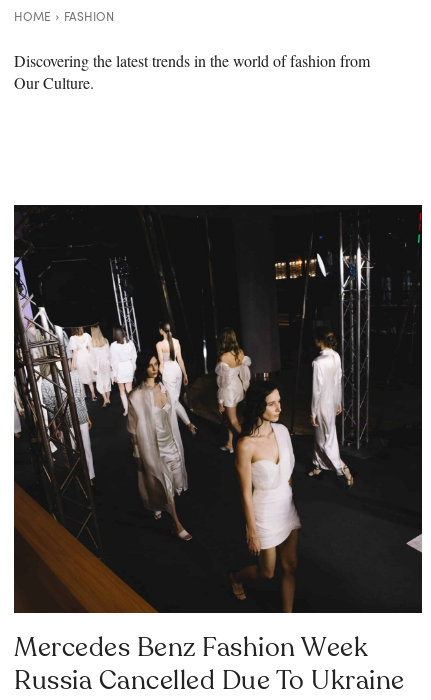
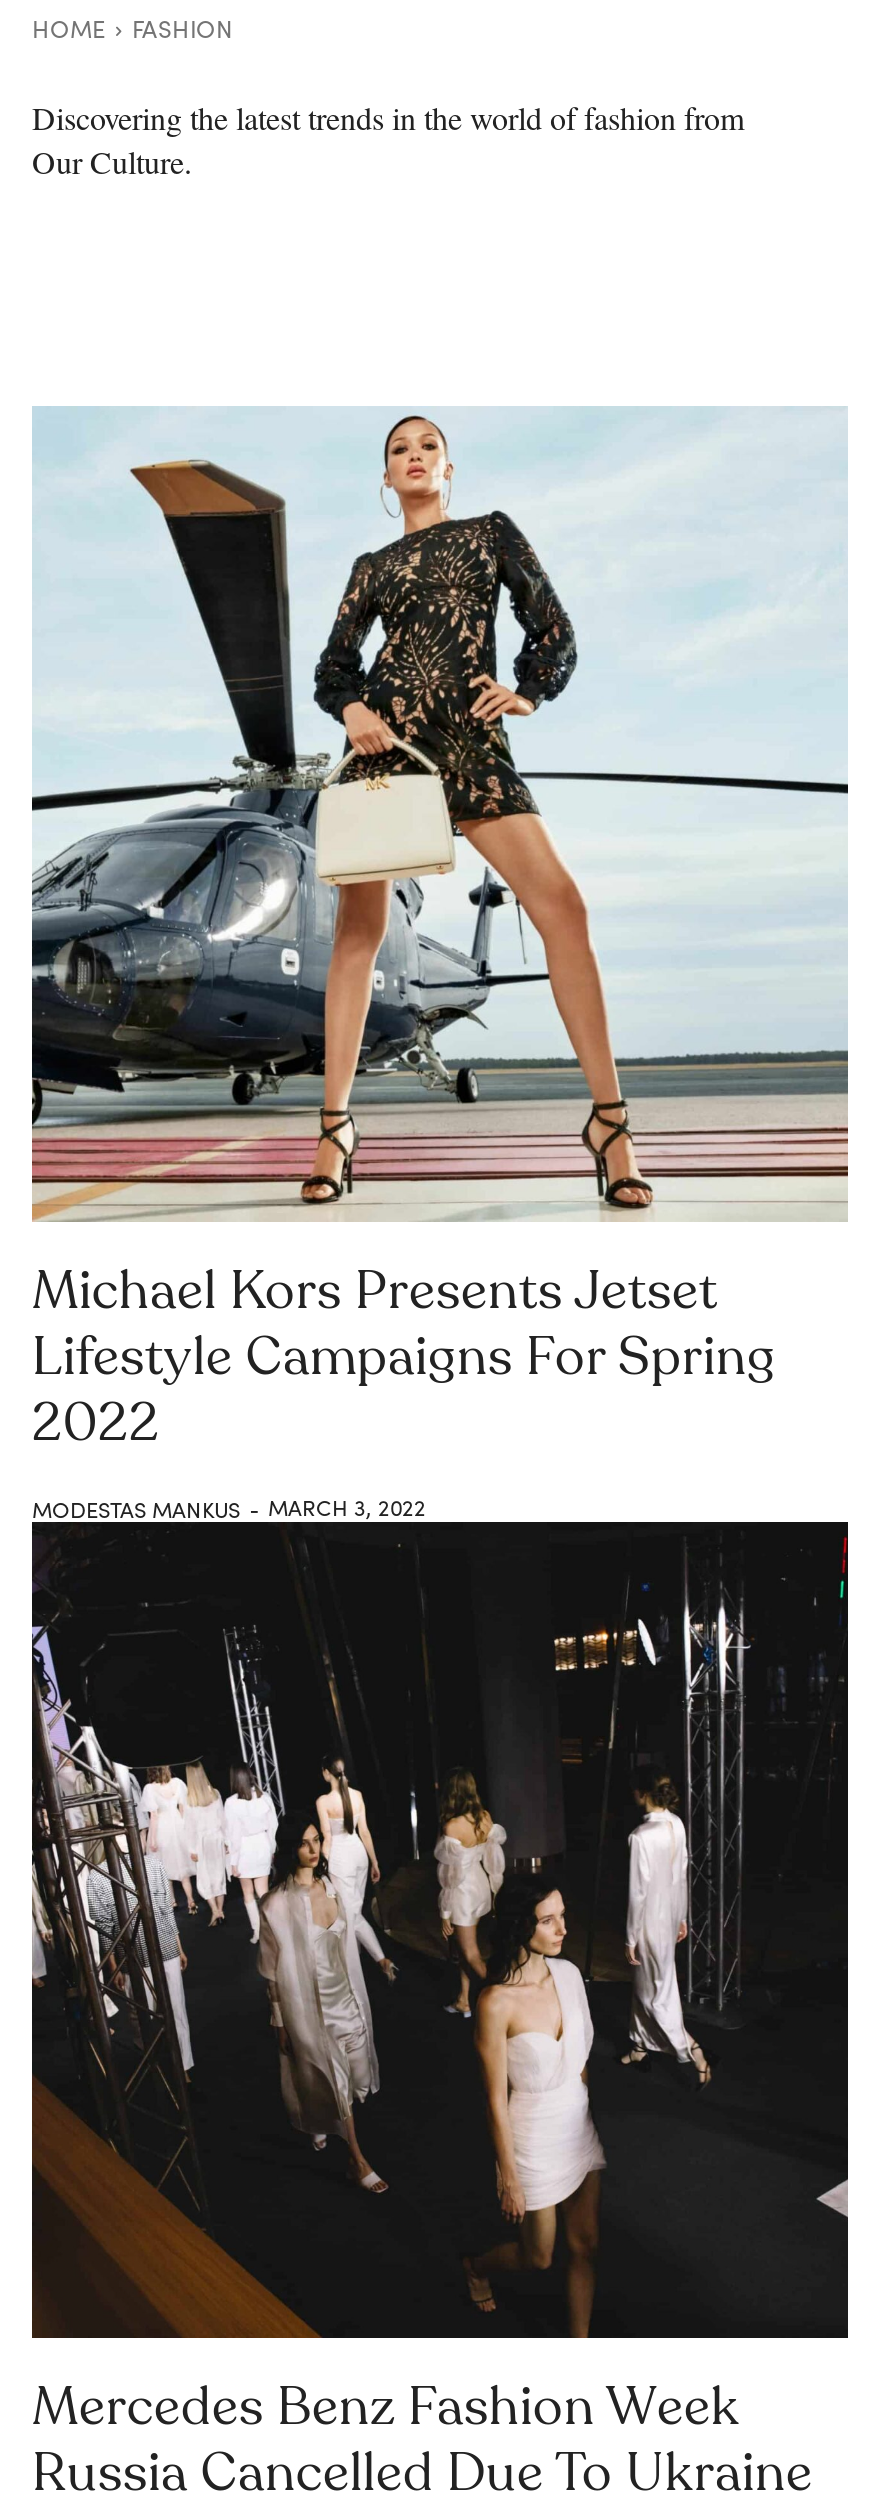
none -> [30,406,850,1524] [image] | Michael Kors Presents Jetset | Lifestyle Campaigns For Spring | 2022 | MODESTAS MANKUS - MARCH 3, 2022

